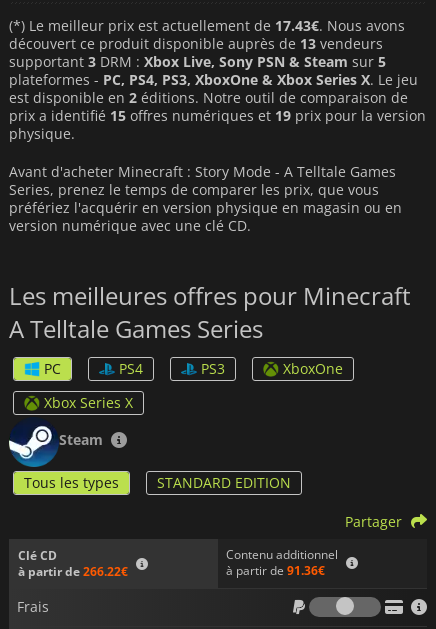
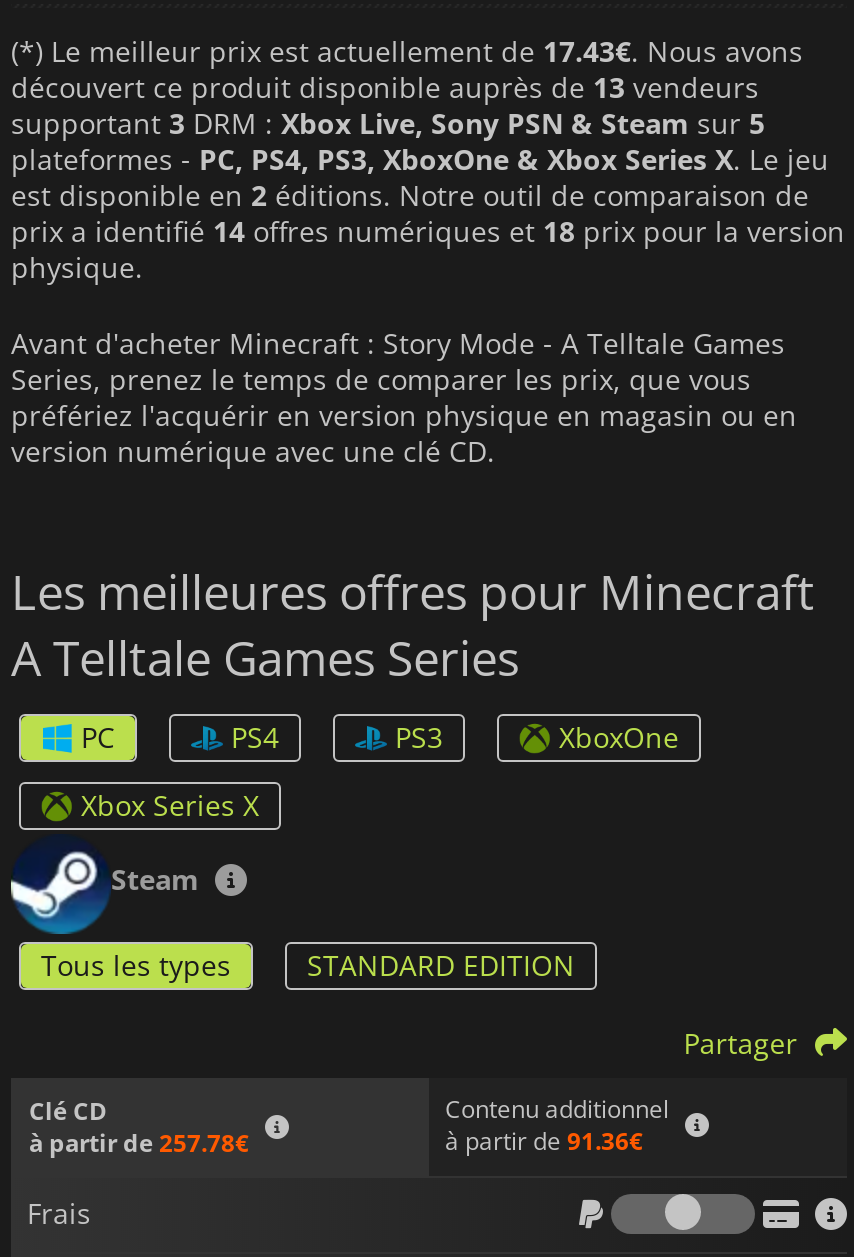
[9,106,426,125] prix a identifié 15 offres numériques et 19 prix pour la version -> [11,212,845,250] prix a identifié 14 offres numériques et 18 prix pour la version
[18,563,128,580] à partir de 266.22€ -> [29,1125,249,1159] à partir de 257.78€

